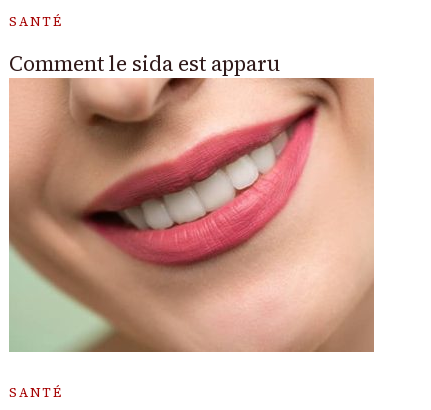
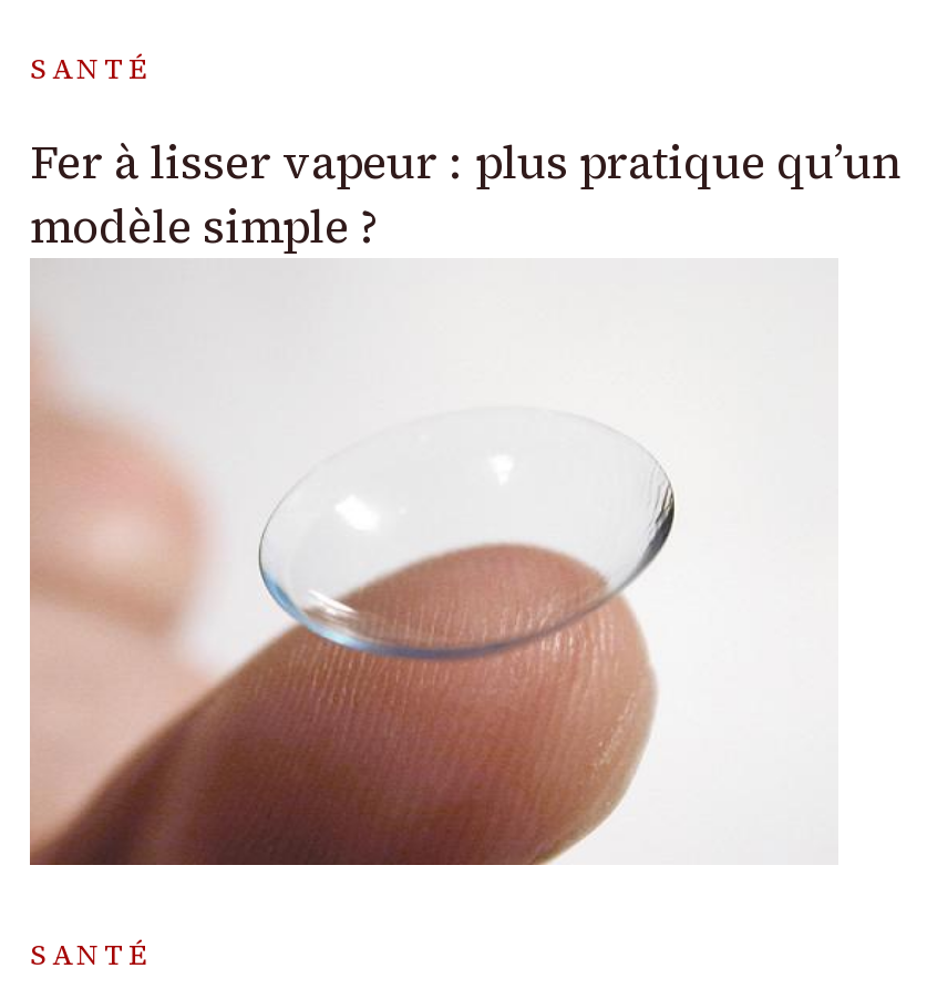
[9,48,280,77] Comment le sida est apparu -> [30,130,900,258] Fer à lisser vapeur : plus pratique qu’un | modèle simple ?
[9,85,375,353] [image] -> [28,259,838,866] [image]

